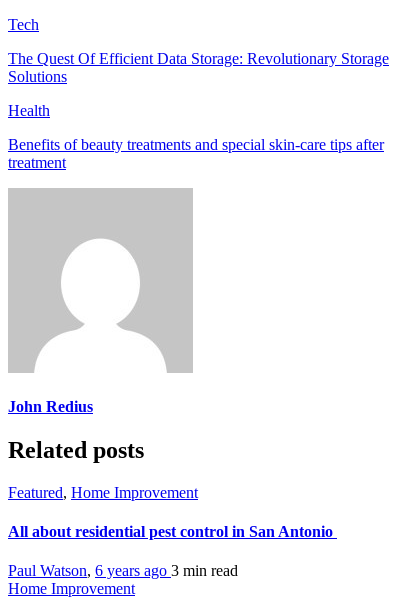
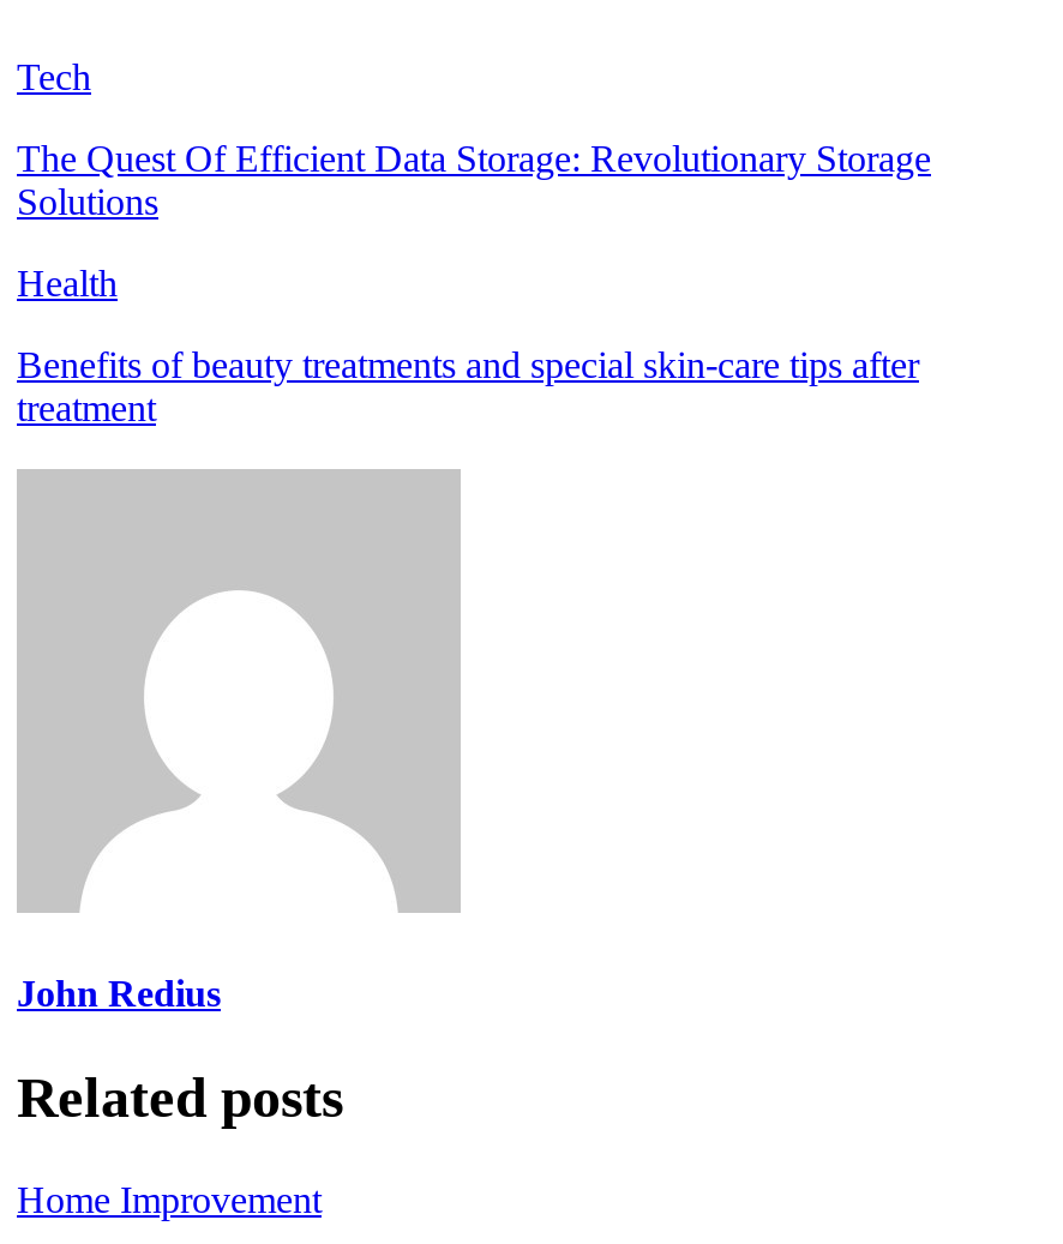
[8,484,337,579] Featured, Home Improvement | All about residential pest control in San Antonio | Paul Watson, 6 years ago 3 min read -> none

